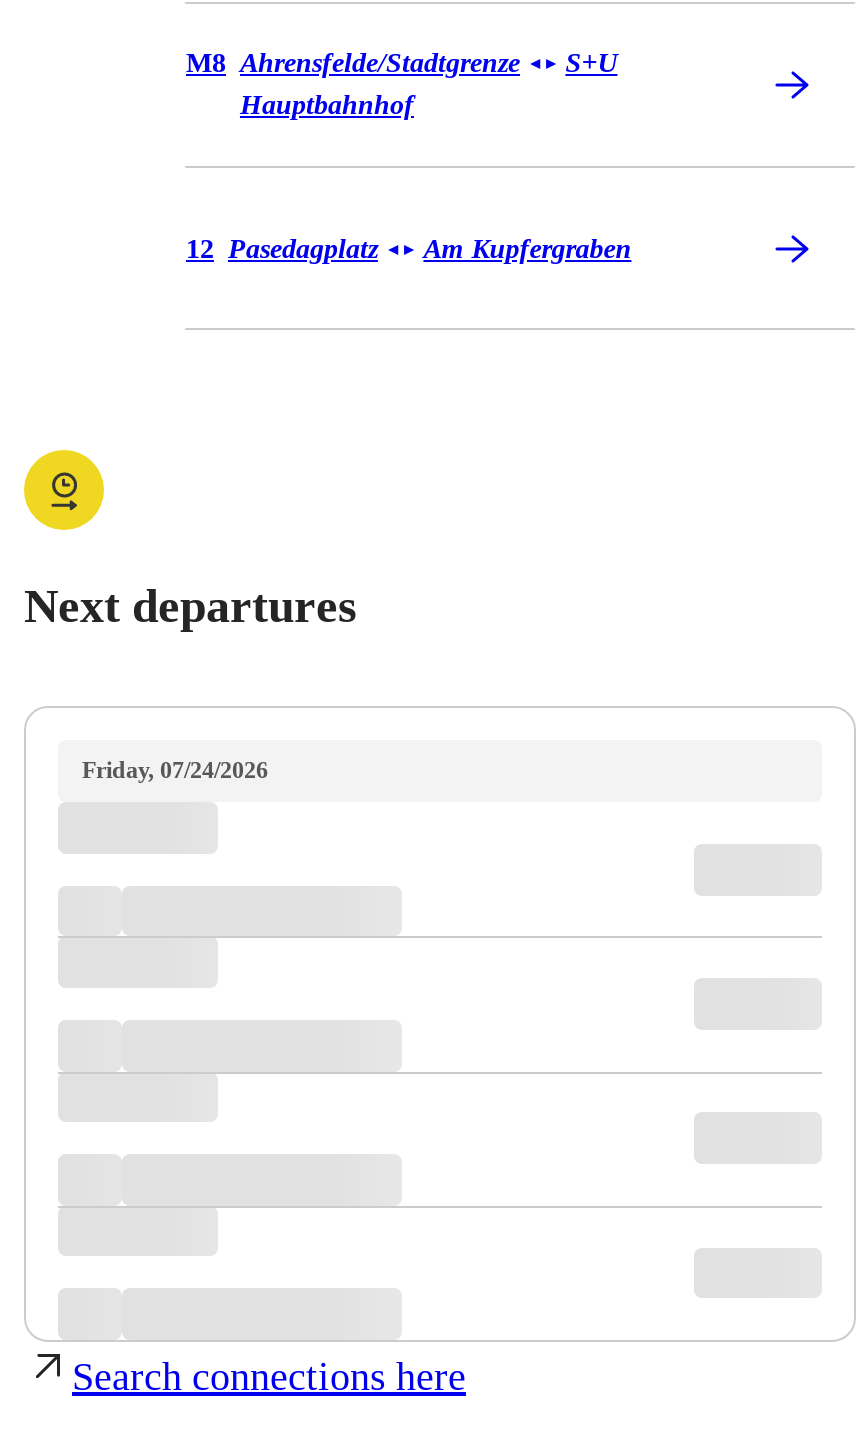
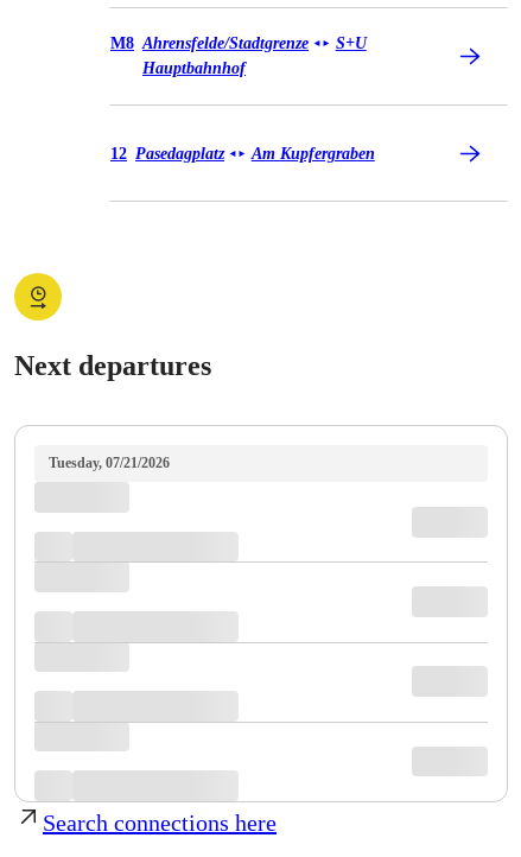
[82,756,268,784] Friday, 07/24/2026 -> [49,455,170,471] Tuesday, 07/21/2026

